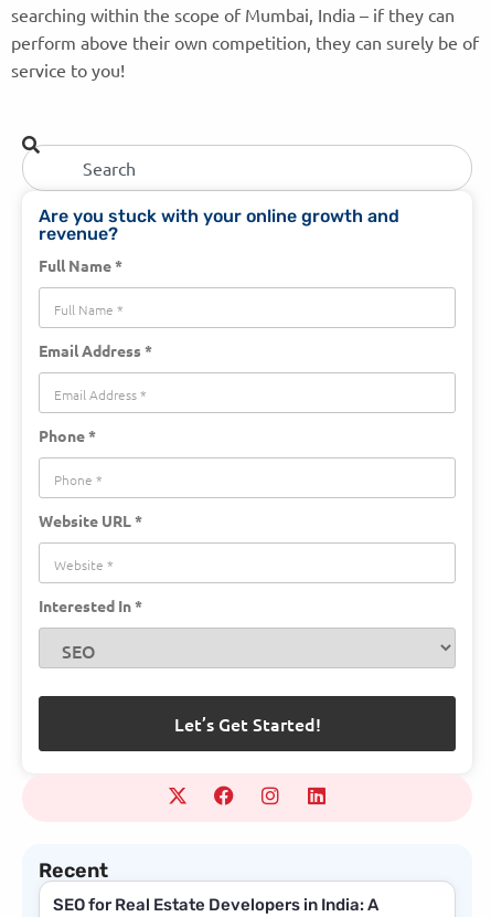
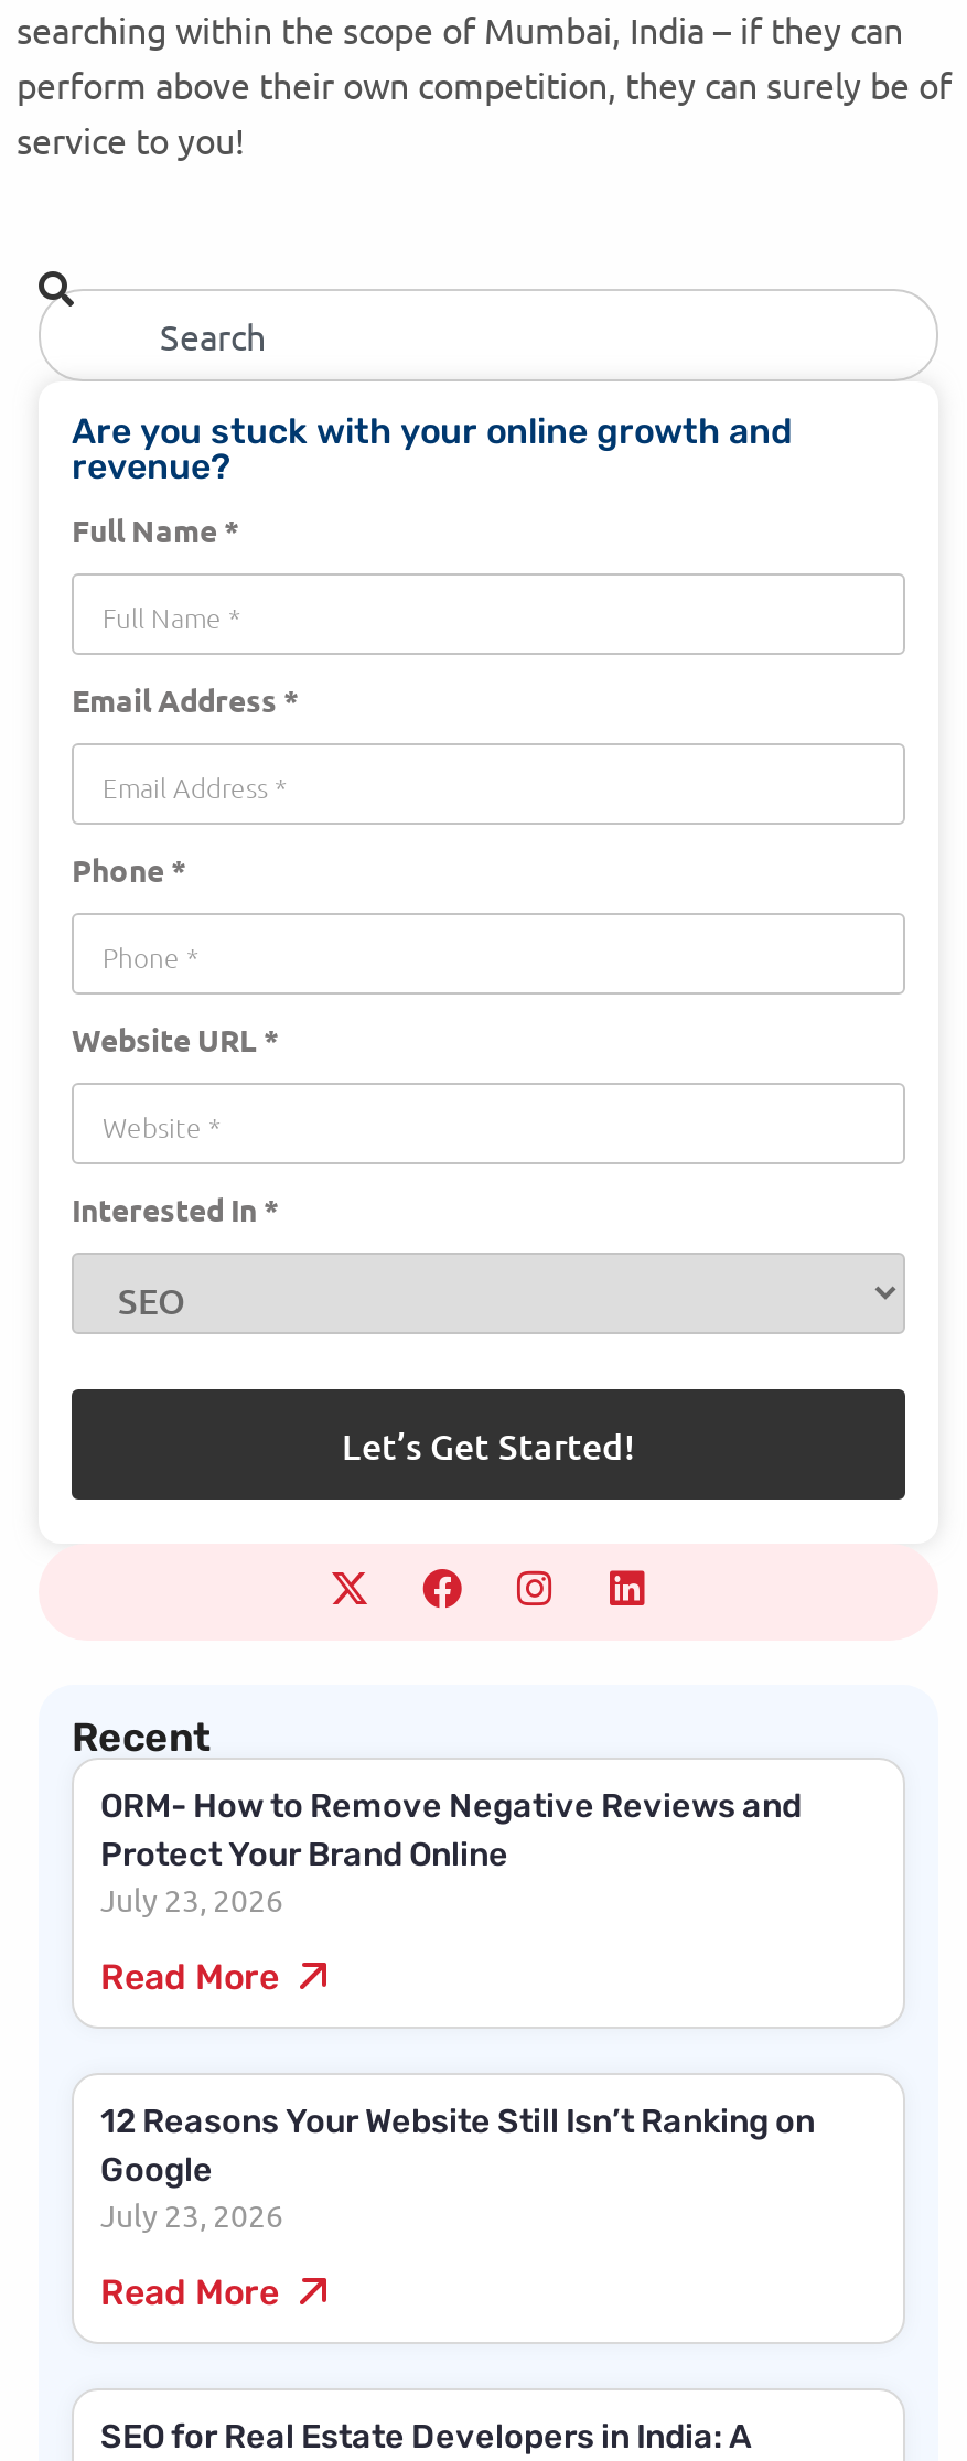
none -> [100,1785,815,2312] ORM- How to Remove Negative Reviews and | Protect Your Brand Online | July 23, 2026 | Read More | 12 Reasons Your Website Still Isn’t Ranking on | Google | July 23, 2026 | Read More

